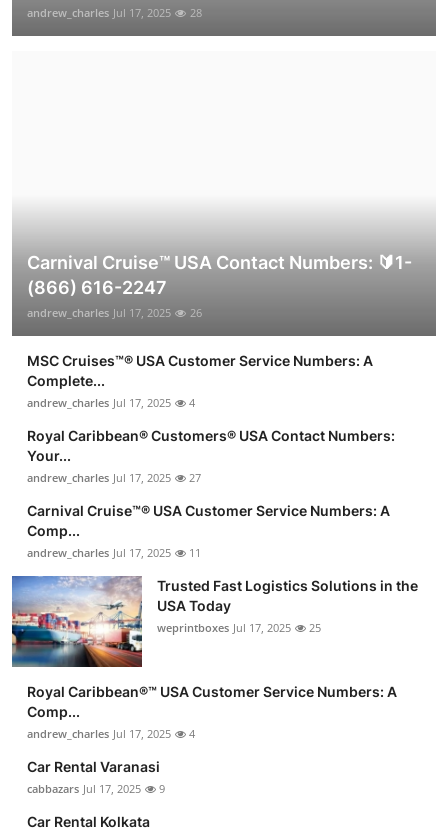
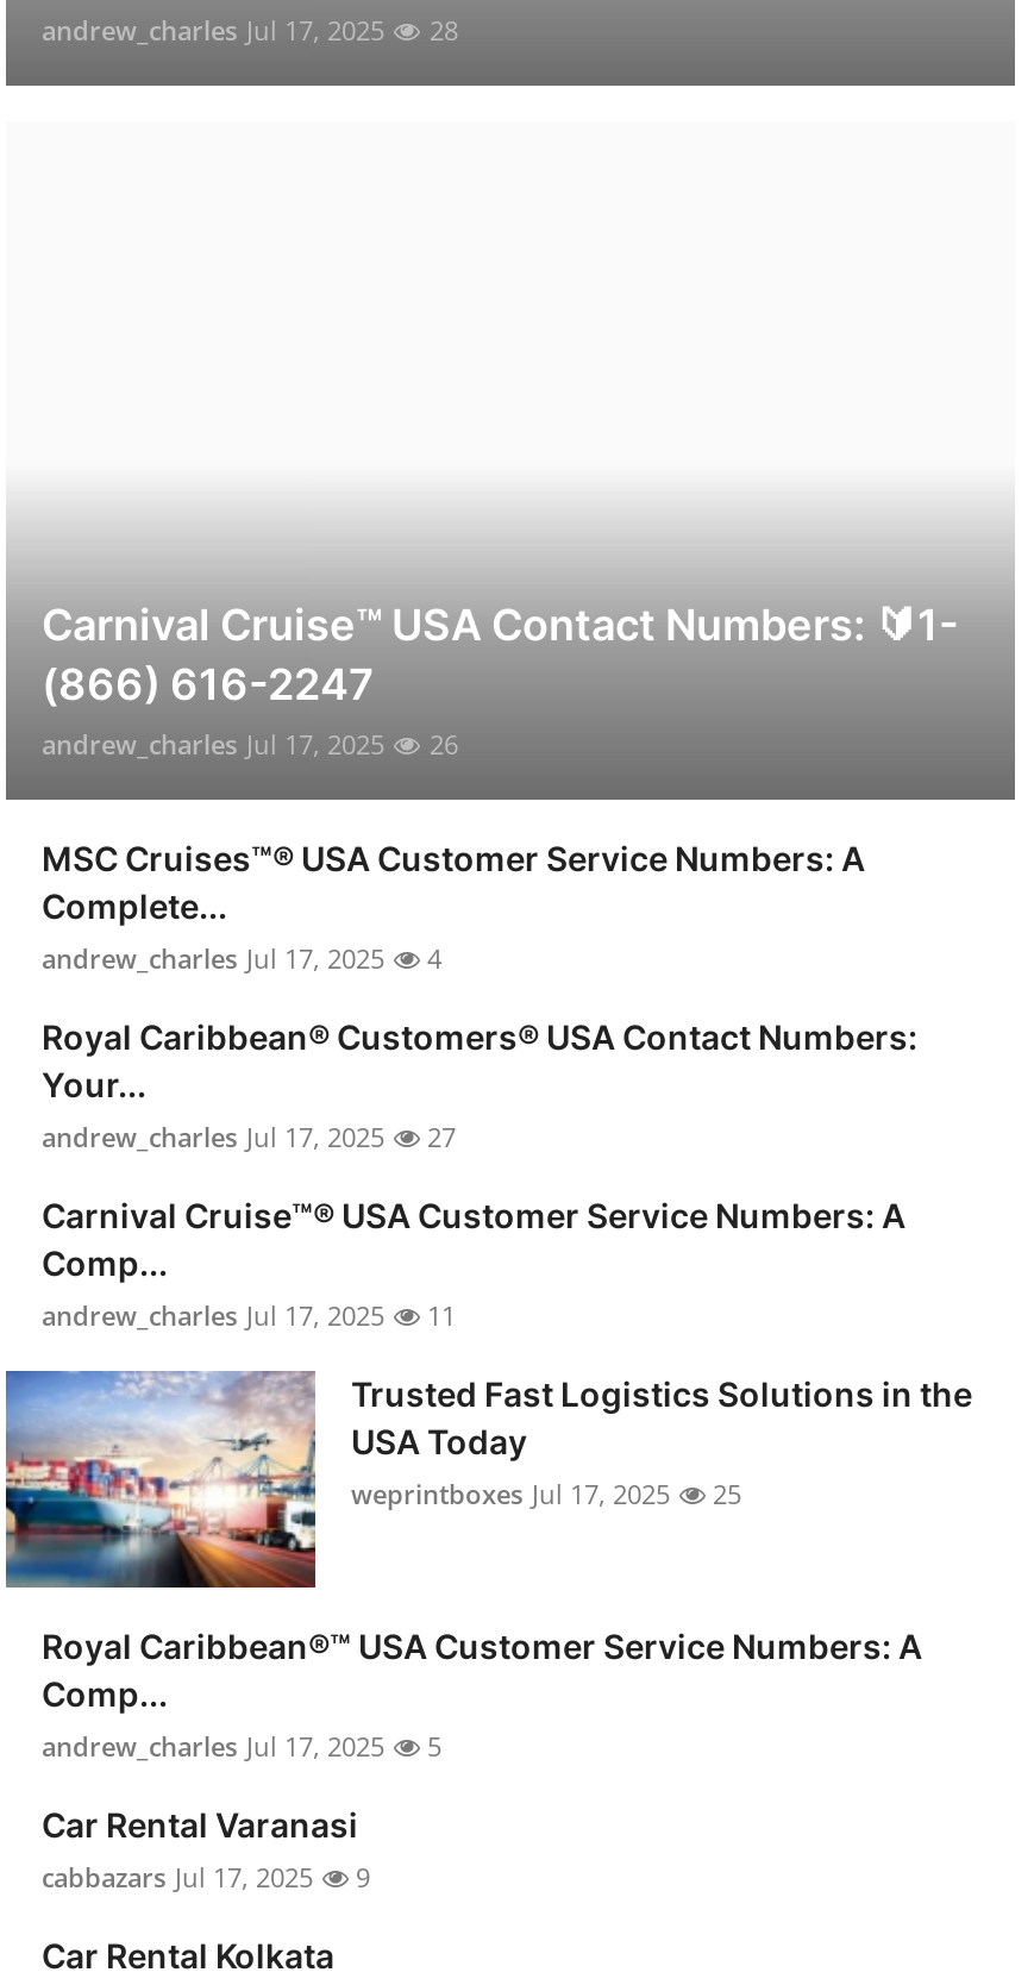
[27,726,195,741] andrew_charles Jul 17, 2025 4 -> [42,1729,441,1764] andrew_charles Jul 17, 2025 5

